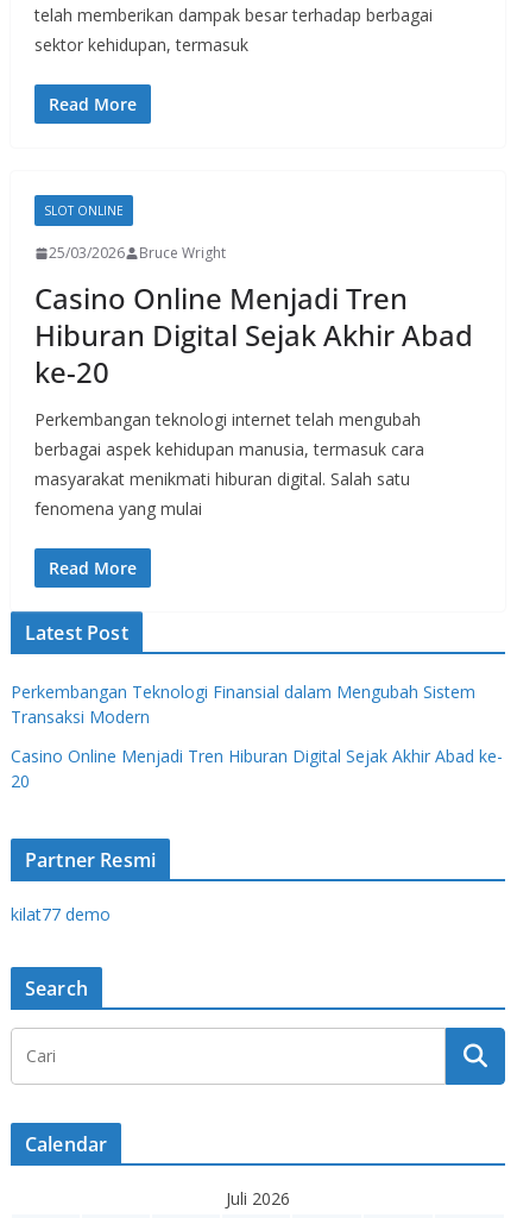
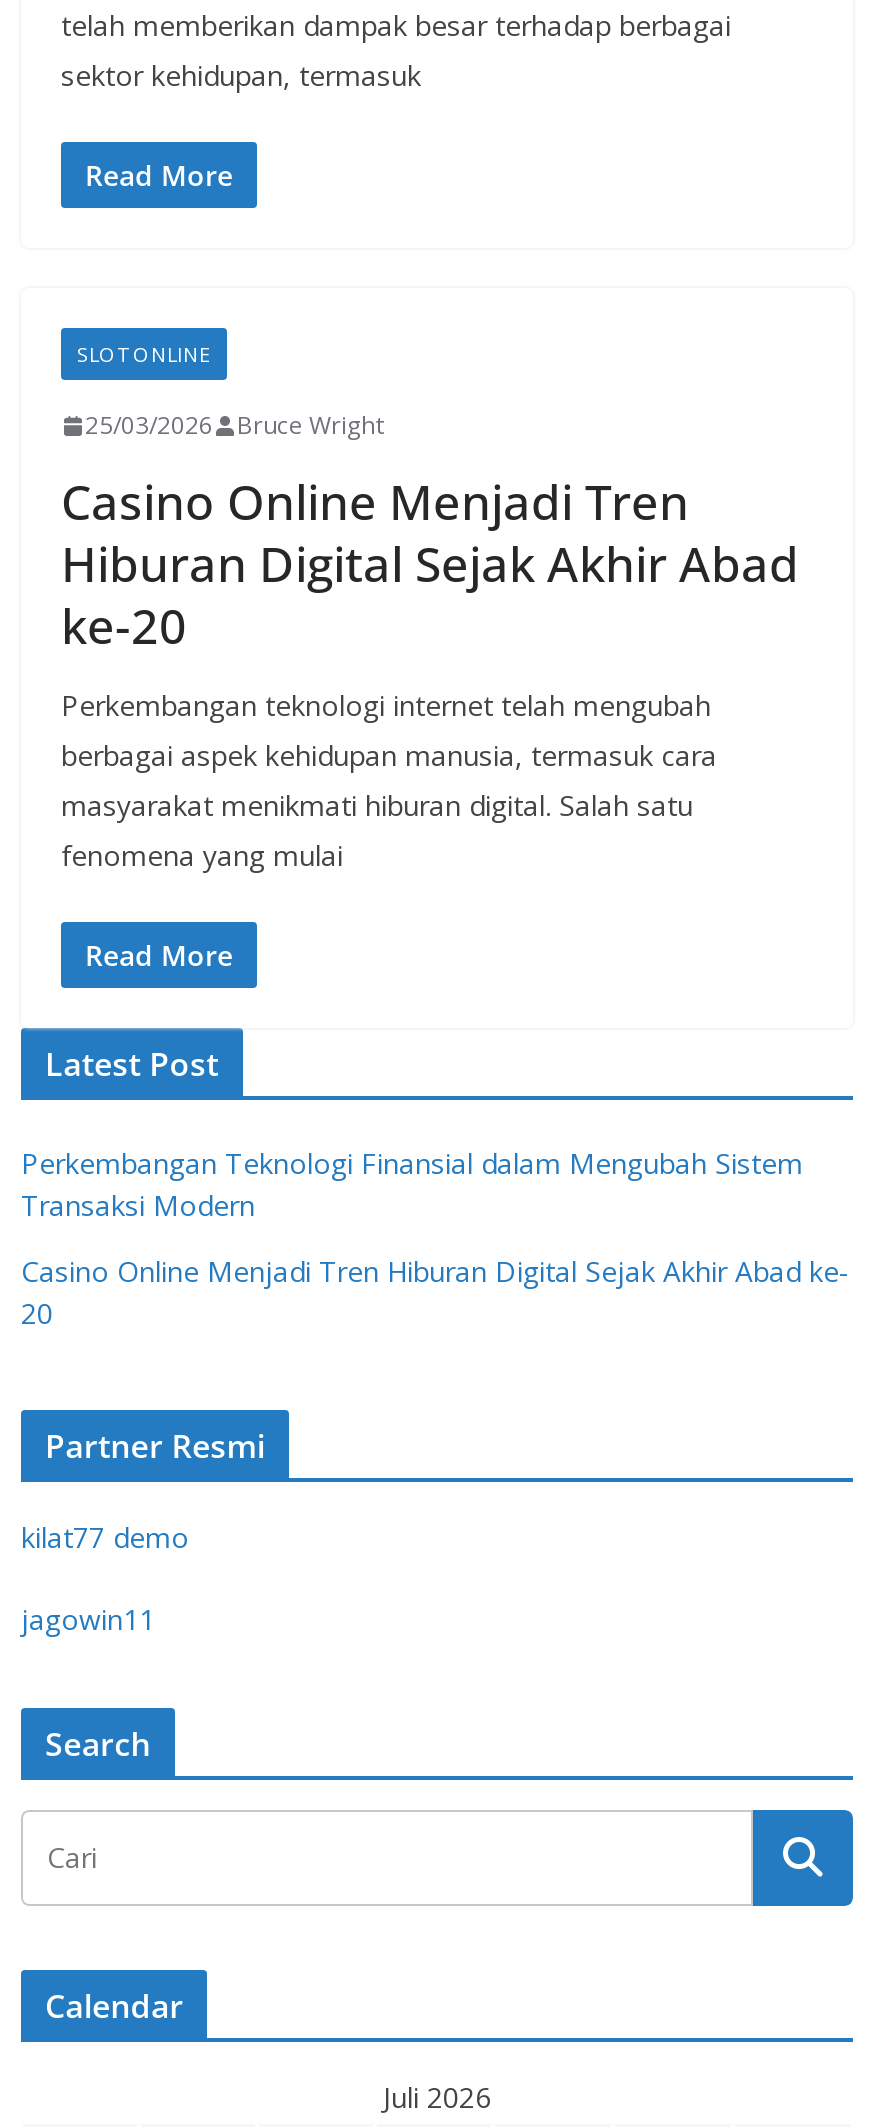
none -> [21,1600,155,1638] jagowin11

